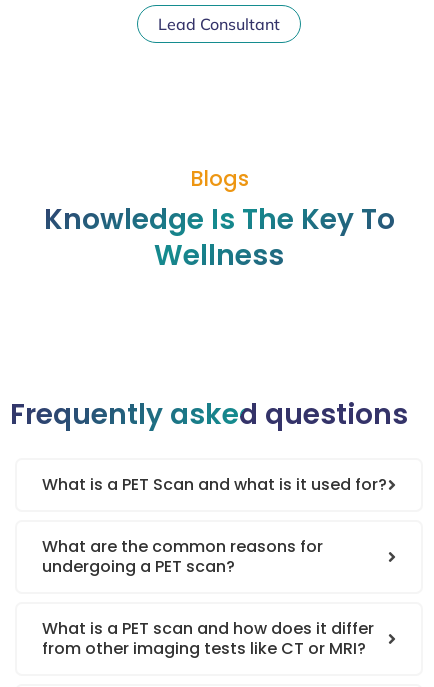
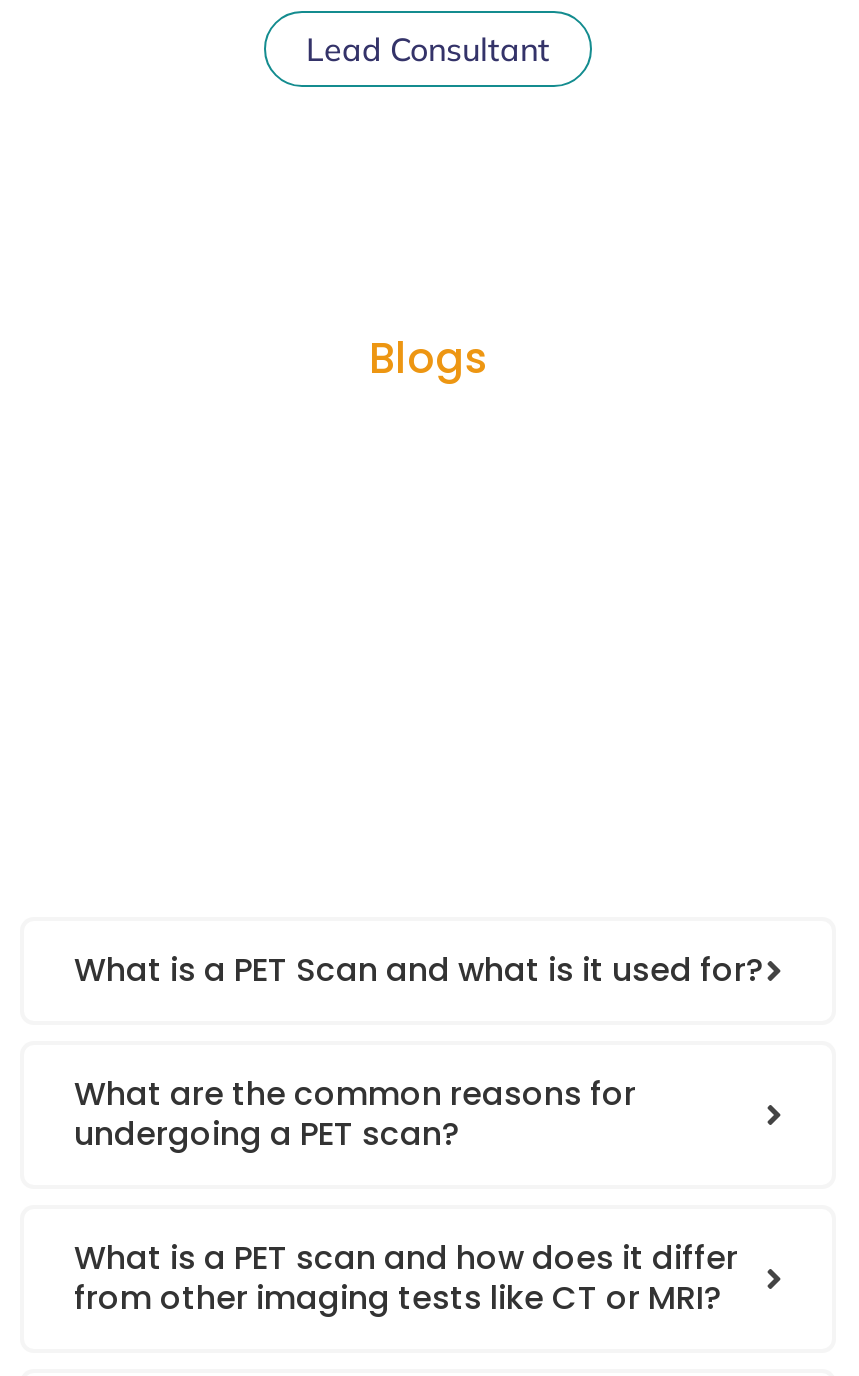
[43,200,394,275] Knowledge Is The Key To | Wellness -> none
[10,395,408,434] Frequently asked questions -> none

